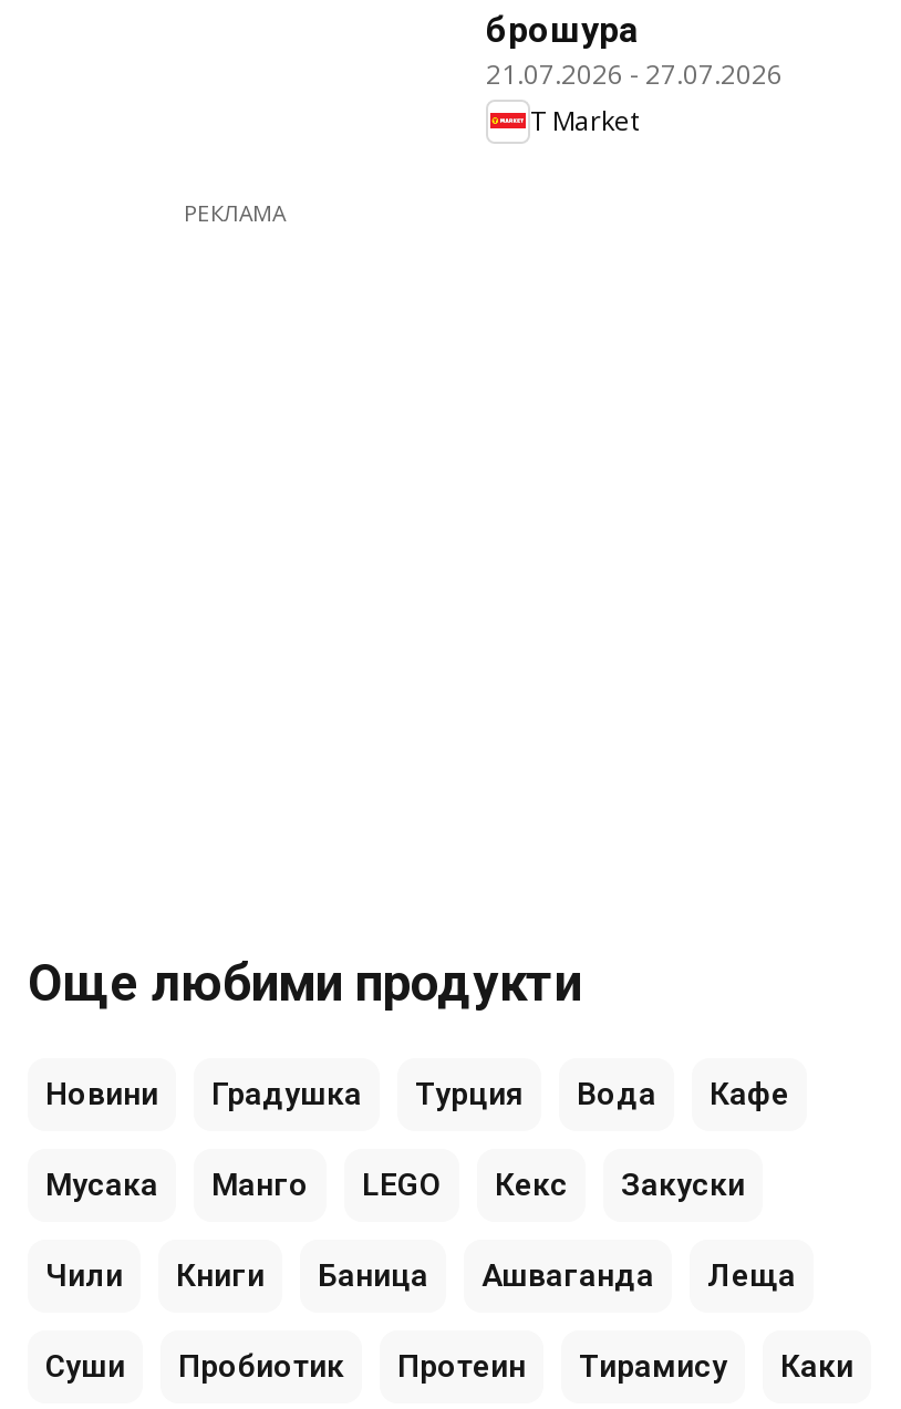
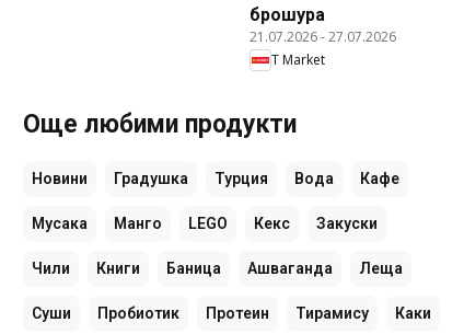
[184,197,286,228] РЕКЛАМА -> none

